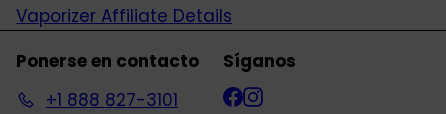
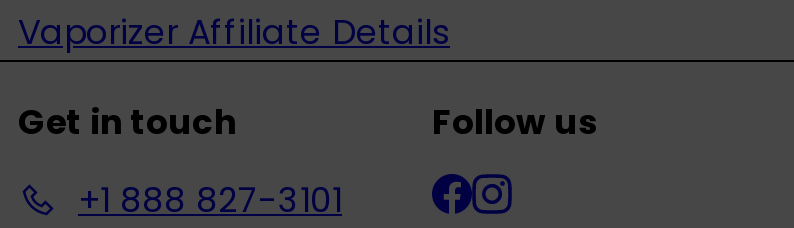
[16,48,199,72] Ponerse en contacto -> [18,97,236,145] Get in touch
[223,48,296,72] Síganos -> [432,97,598,145] Follow us

